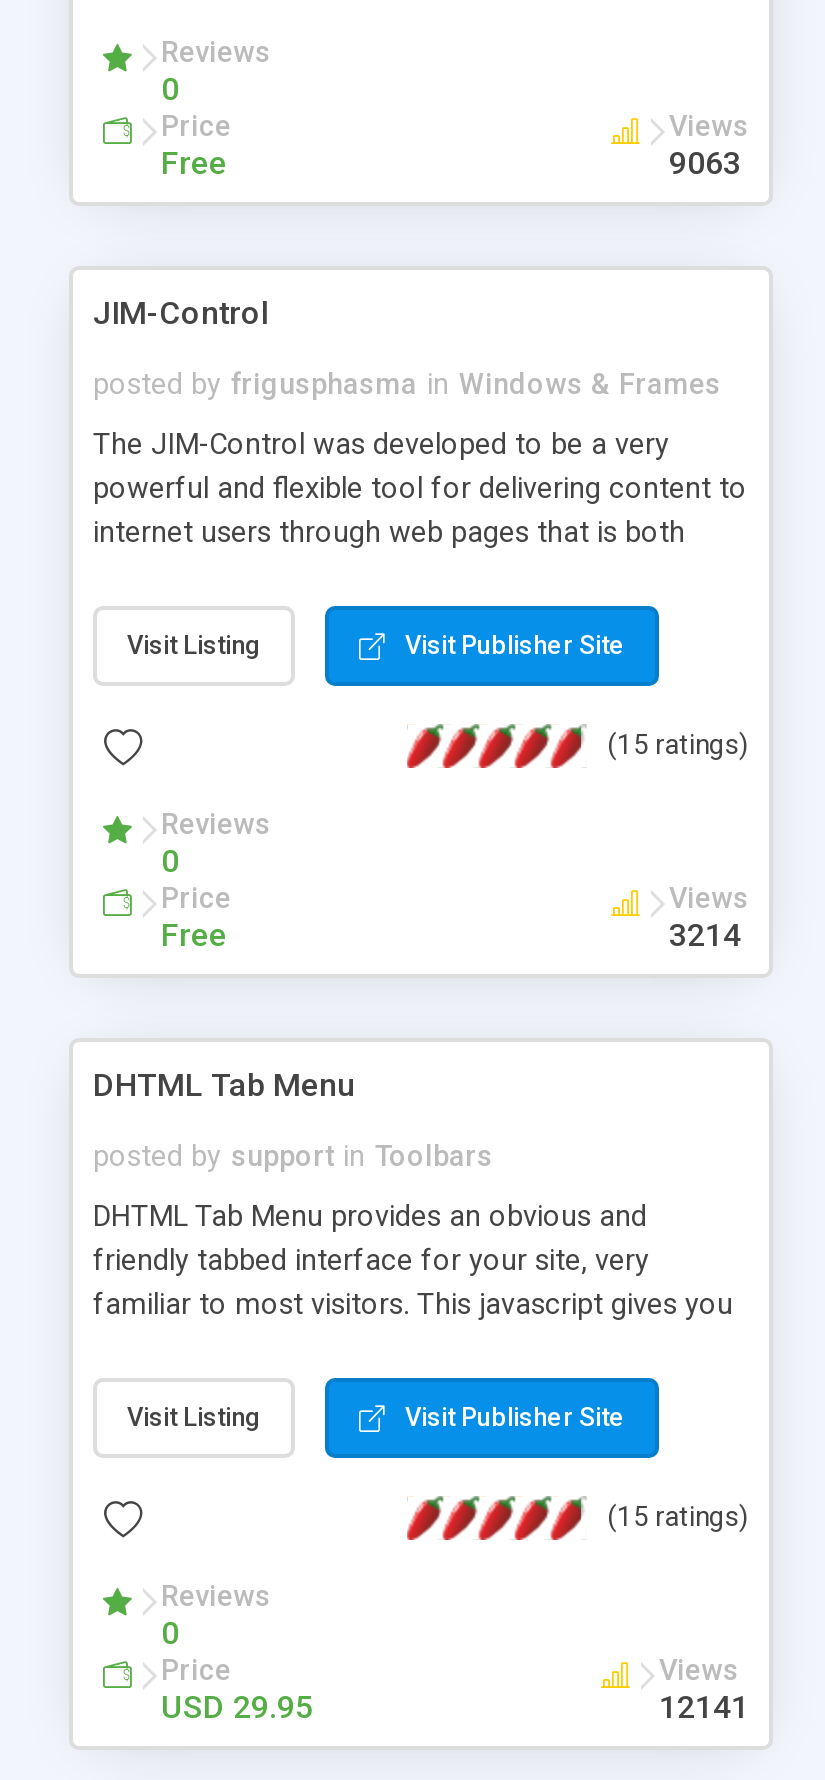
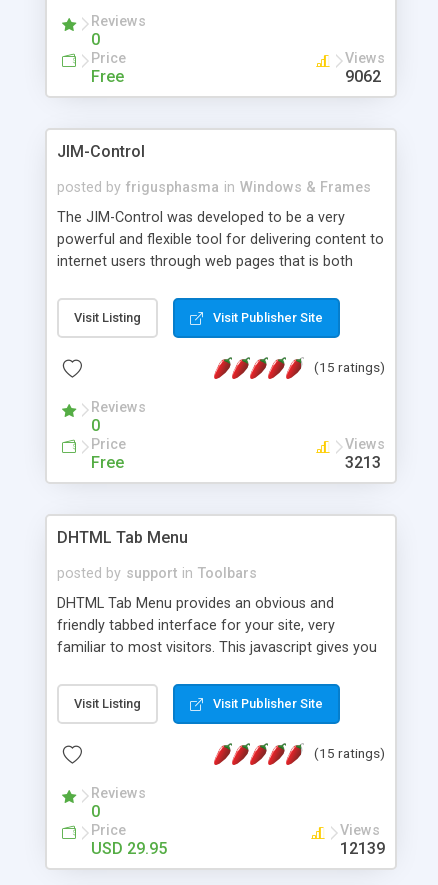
[669,144,741,182] 9063 -> [345,67,381,86] 9062
[669,916,741,954] 3214 -> [345,453,381,472] 3213
[659,1688,749,1726] 12141 -> [340,839,385,858] 12139

